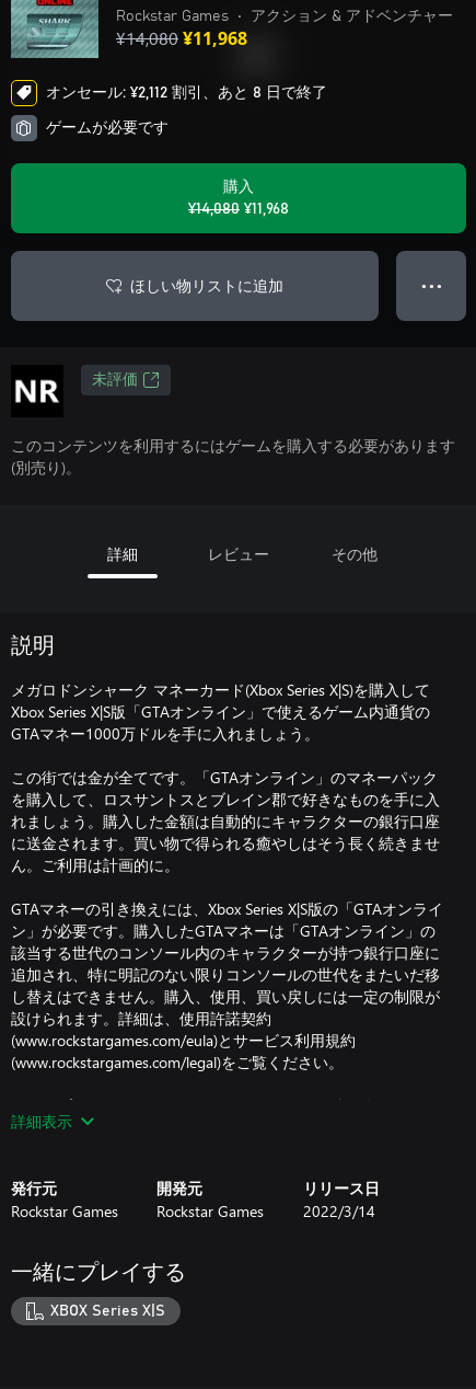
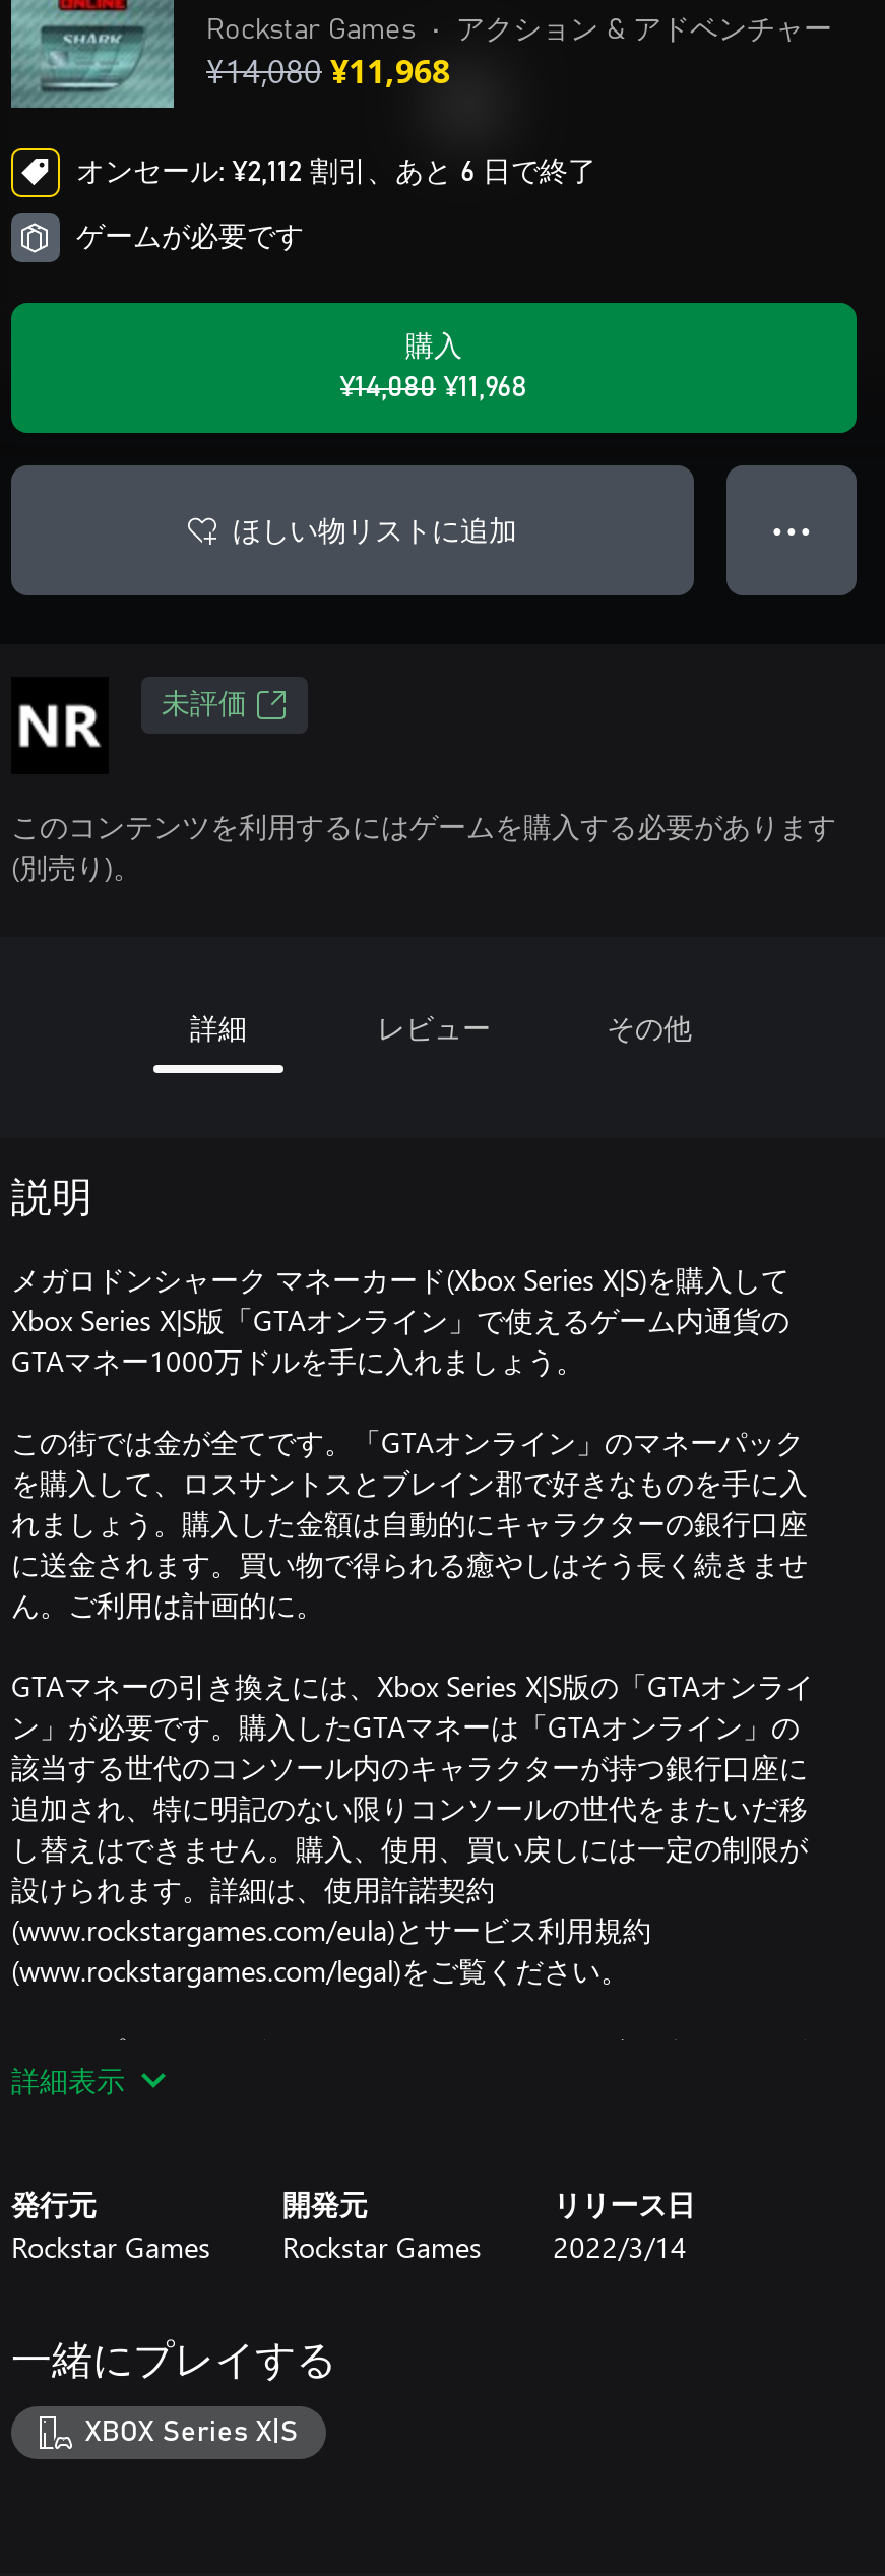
[46,85,327,101] オンセール: ¥2,112 割引、あと 8 日で終了 -> [76,159,596,187] オンセール: ¥2,112 割引、あと 6 日で終了

